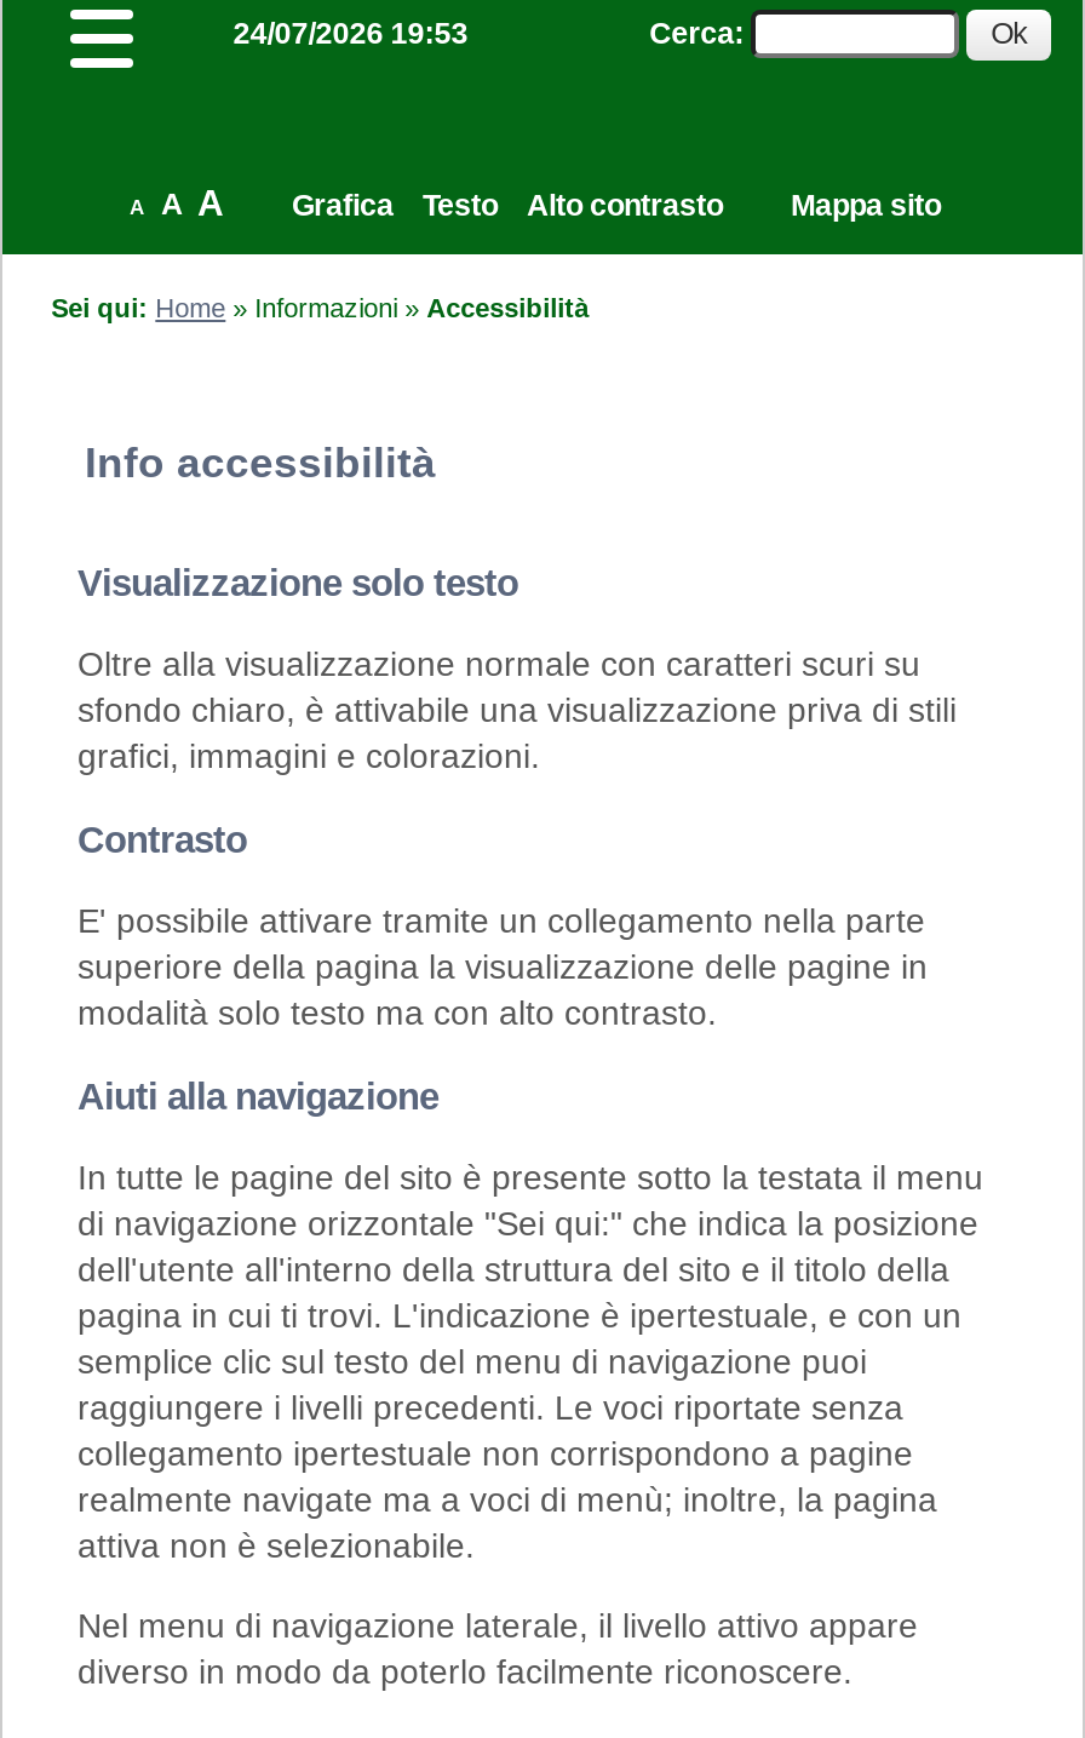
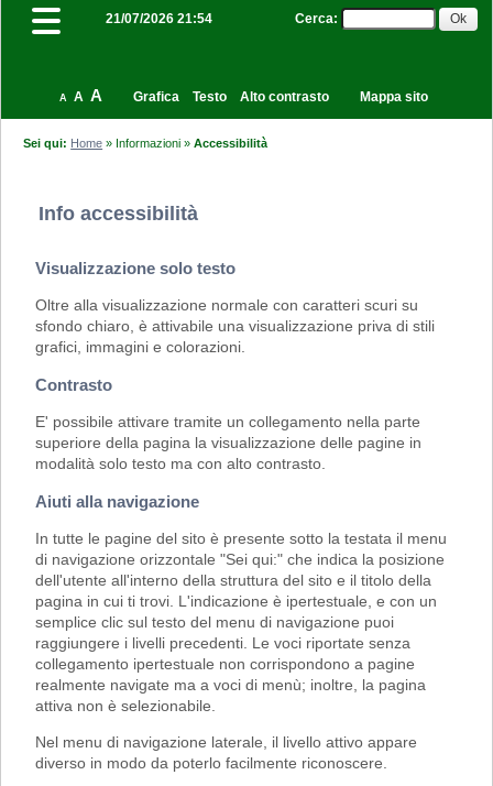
[233,17,468,51] 24/07/2026 19:53 -> [106,11,213,27] 21/07/2026 21:54

